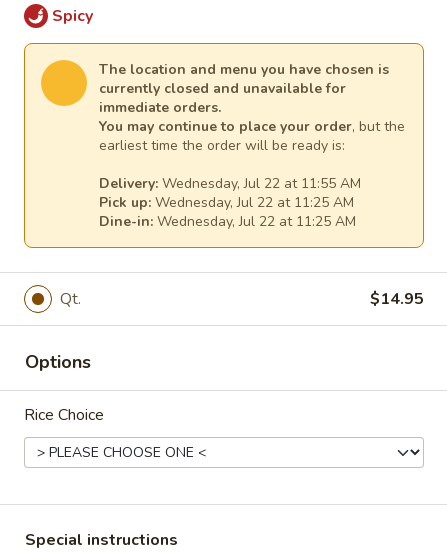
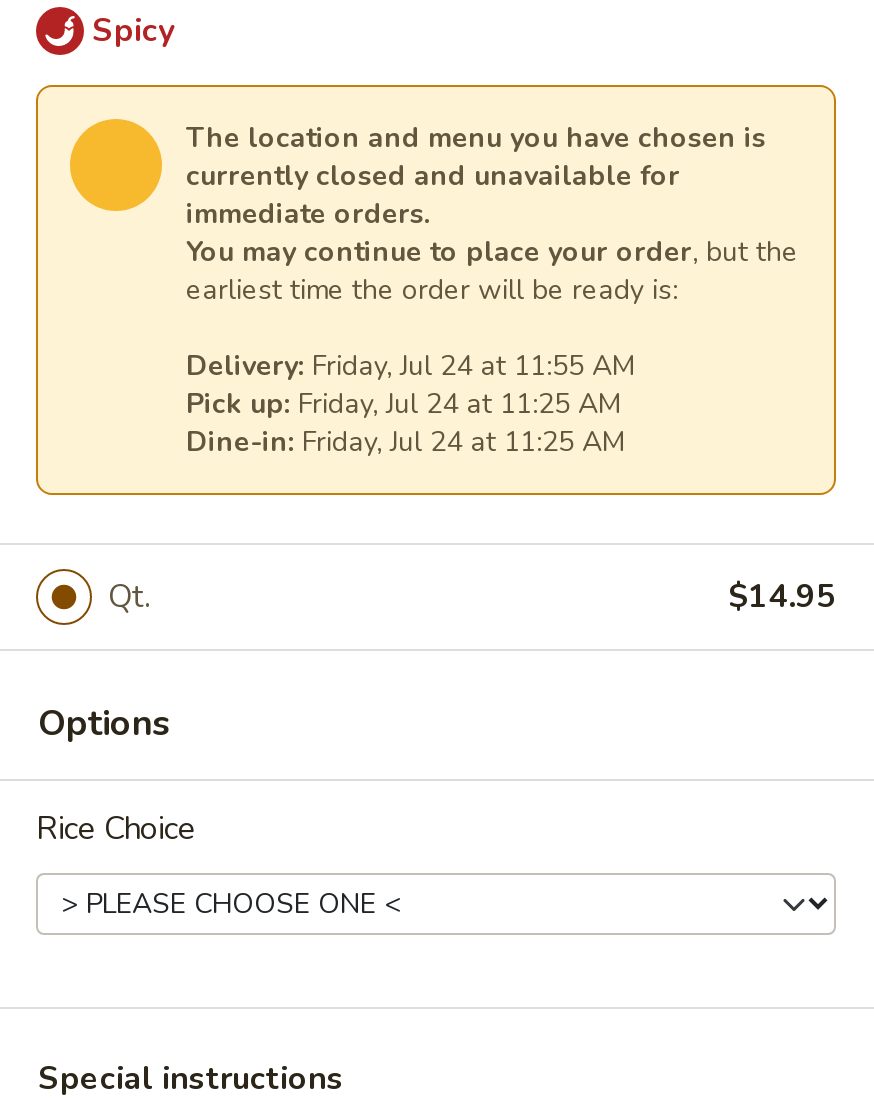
[99,174,361,193] Delivery: Wednesday, Jul 22 at 11:55 AM -> [186,347,634,385] Delivery: Friday, Jul 24 at 11:55 AM
[99,193,354,212] Pick up: Wednesday, Jul 22 at 11:25 AM -> [186,385,620,423] Pick up: Friday, Jul 24 at 11:25 AM
[99,212,356,231] Dine-in: Wednesday, Jul 22 at 11:25 AM -> [186,423,624,461] Dine-in: Friday, Jul 24 at 11:25 AM

